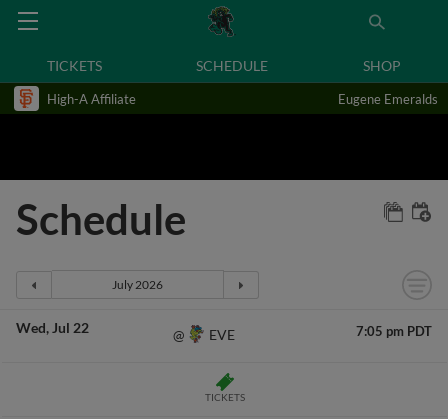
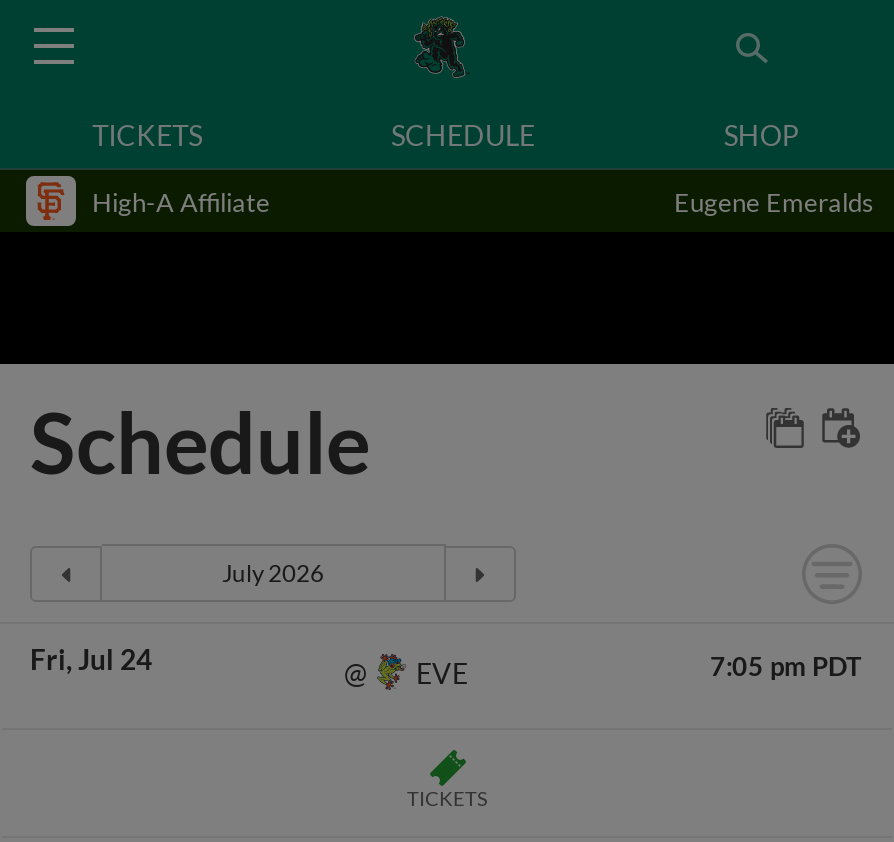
[16,319,89,336] Wed Jul 22 -> [30,642,152,676] Fri Jul 24

